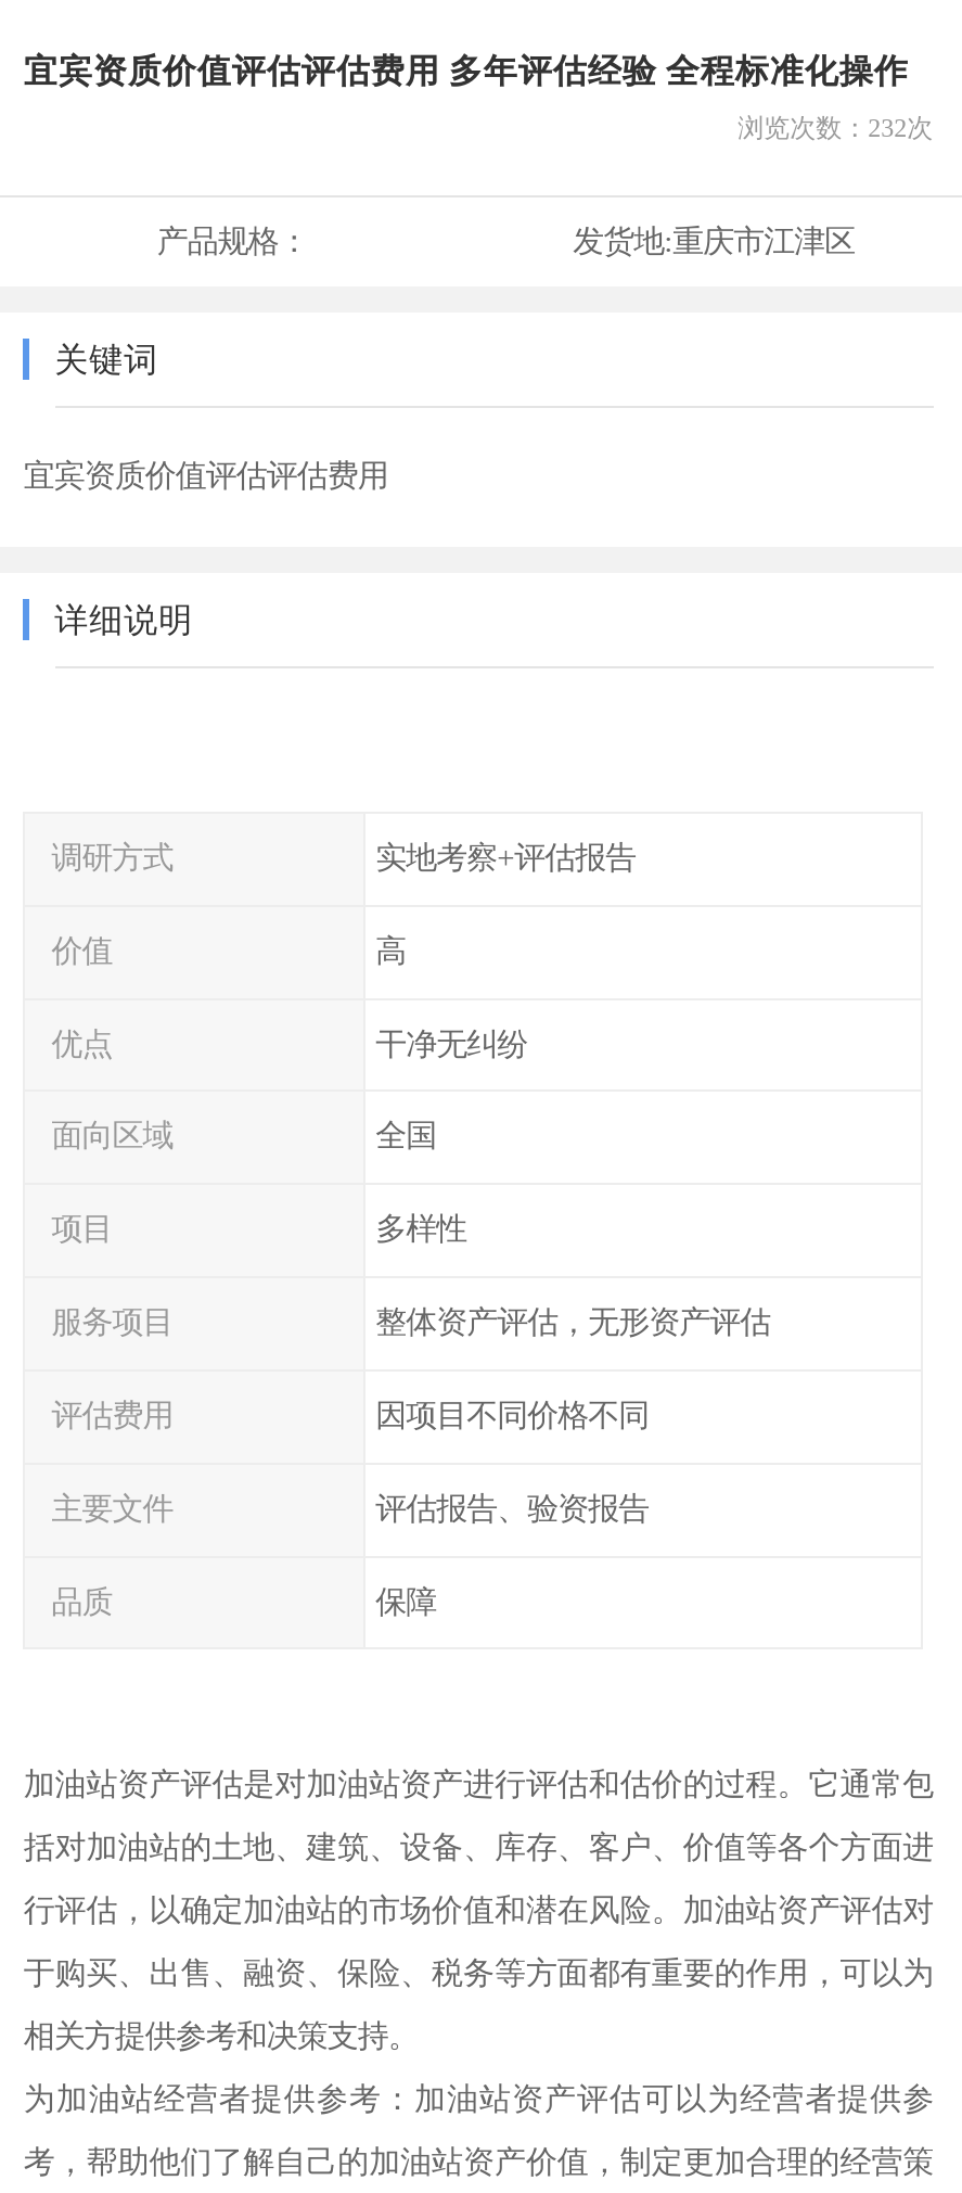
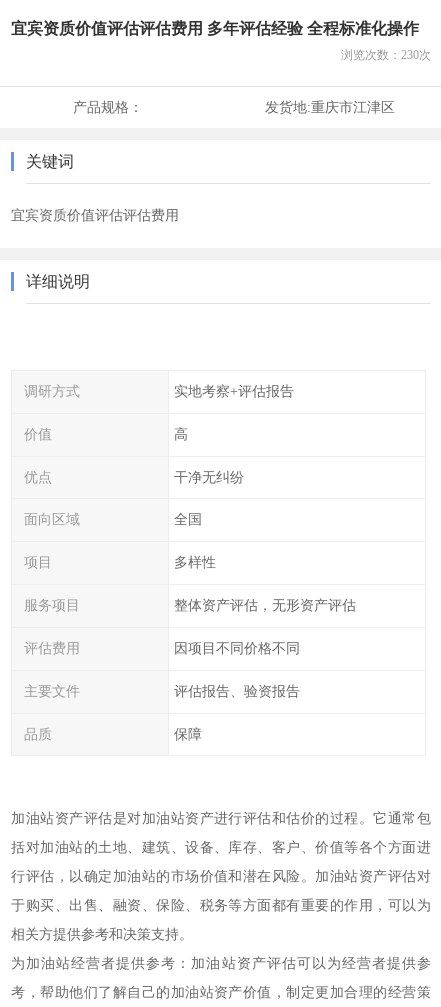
[738,113,933,143] 浏览次数：232次 -> [341,48,431,62] 浏览次数：230次

